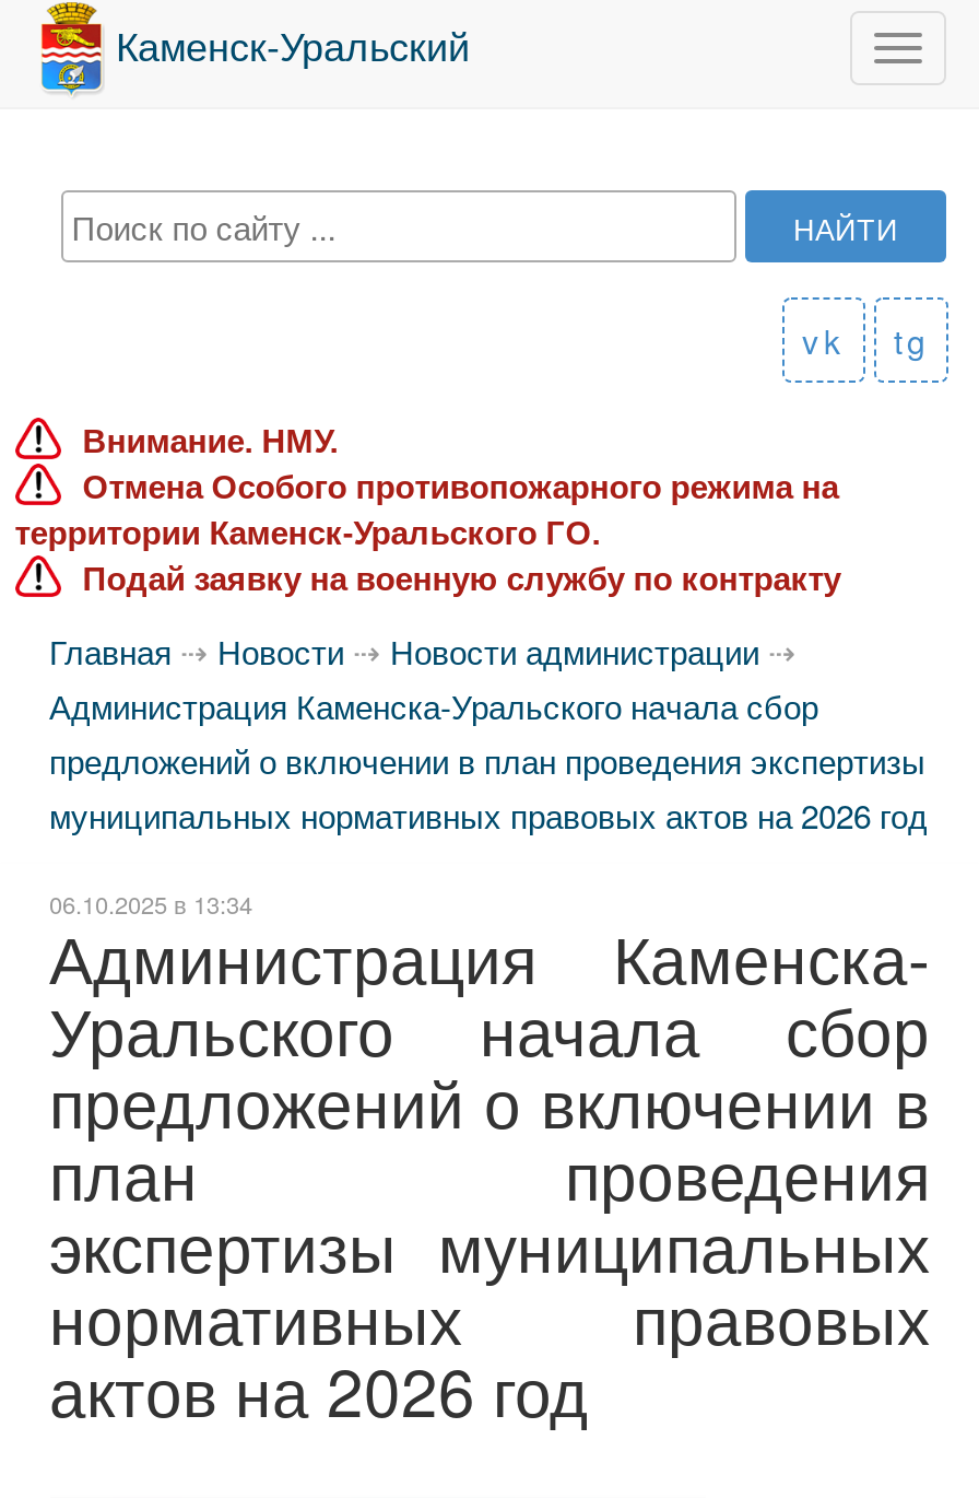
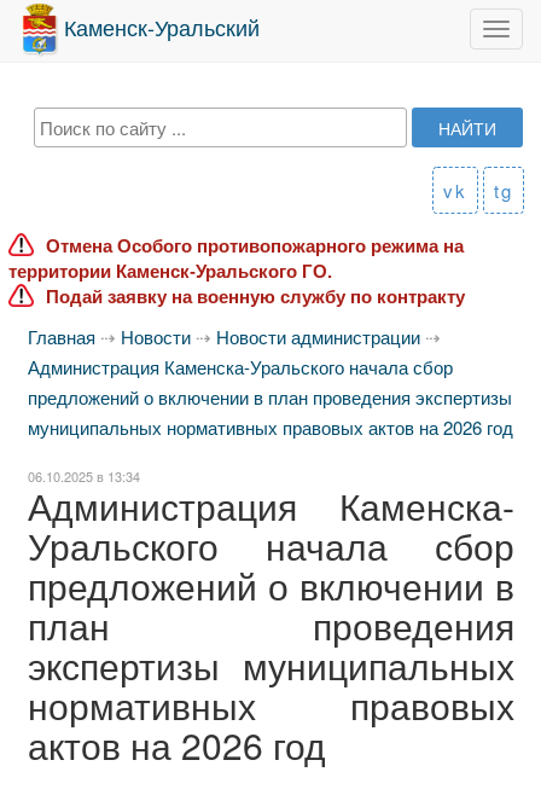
[82,422,338,459] Внимание. НМУ. -> none

